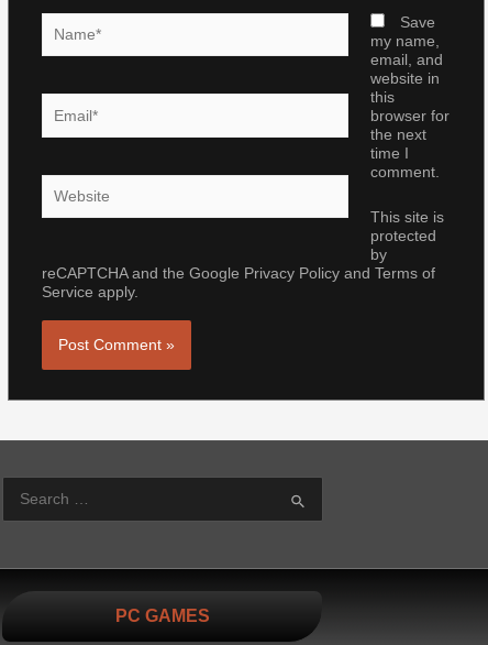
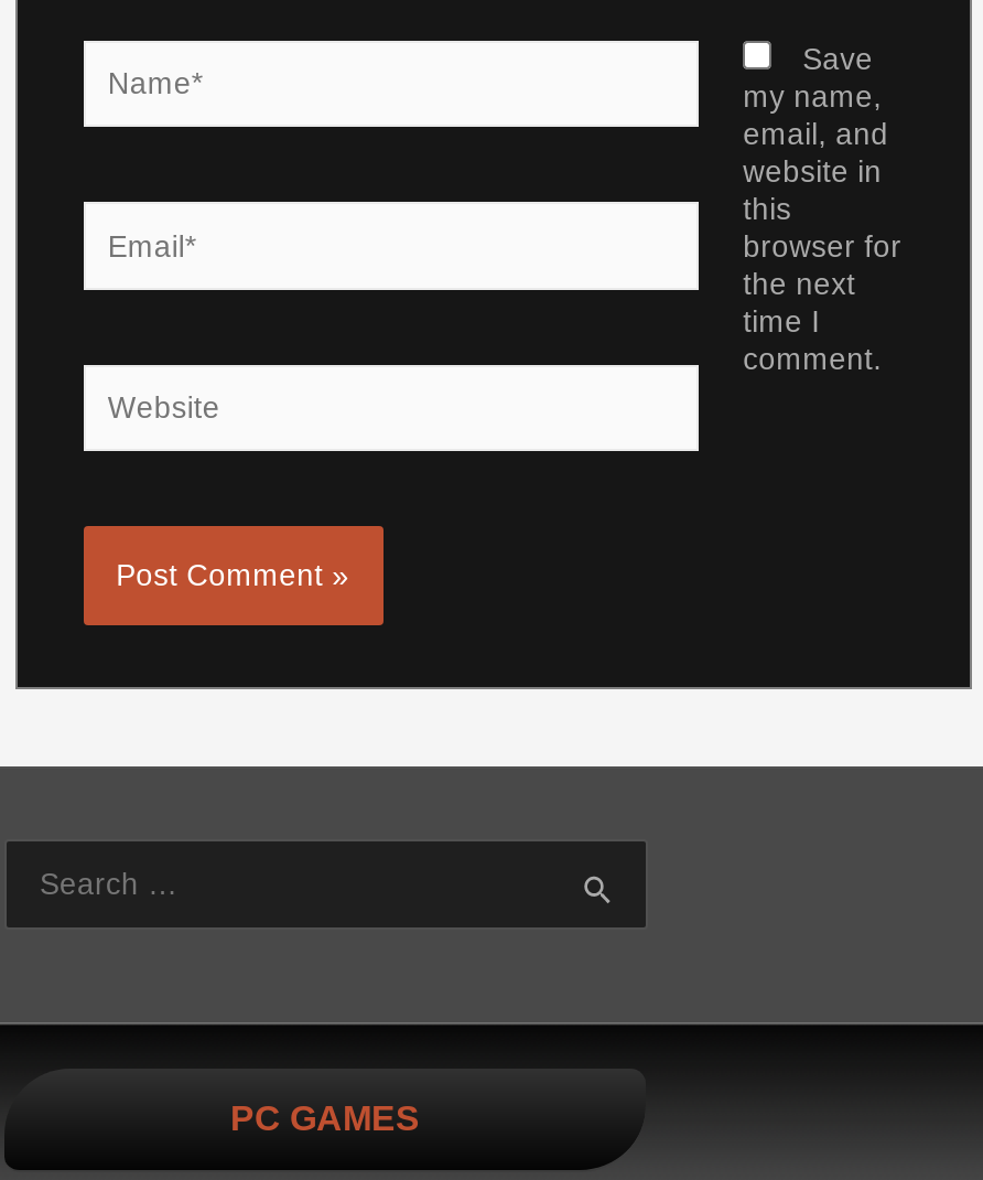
[41,209,444,300] This site is | protected | by | reCAPTCHA and the Google Privacy Policy and Terms of | Service apply. -> none

